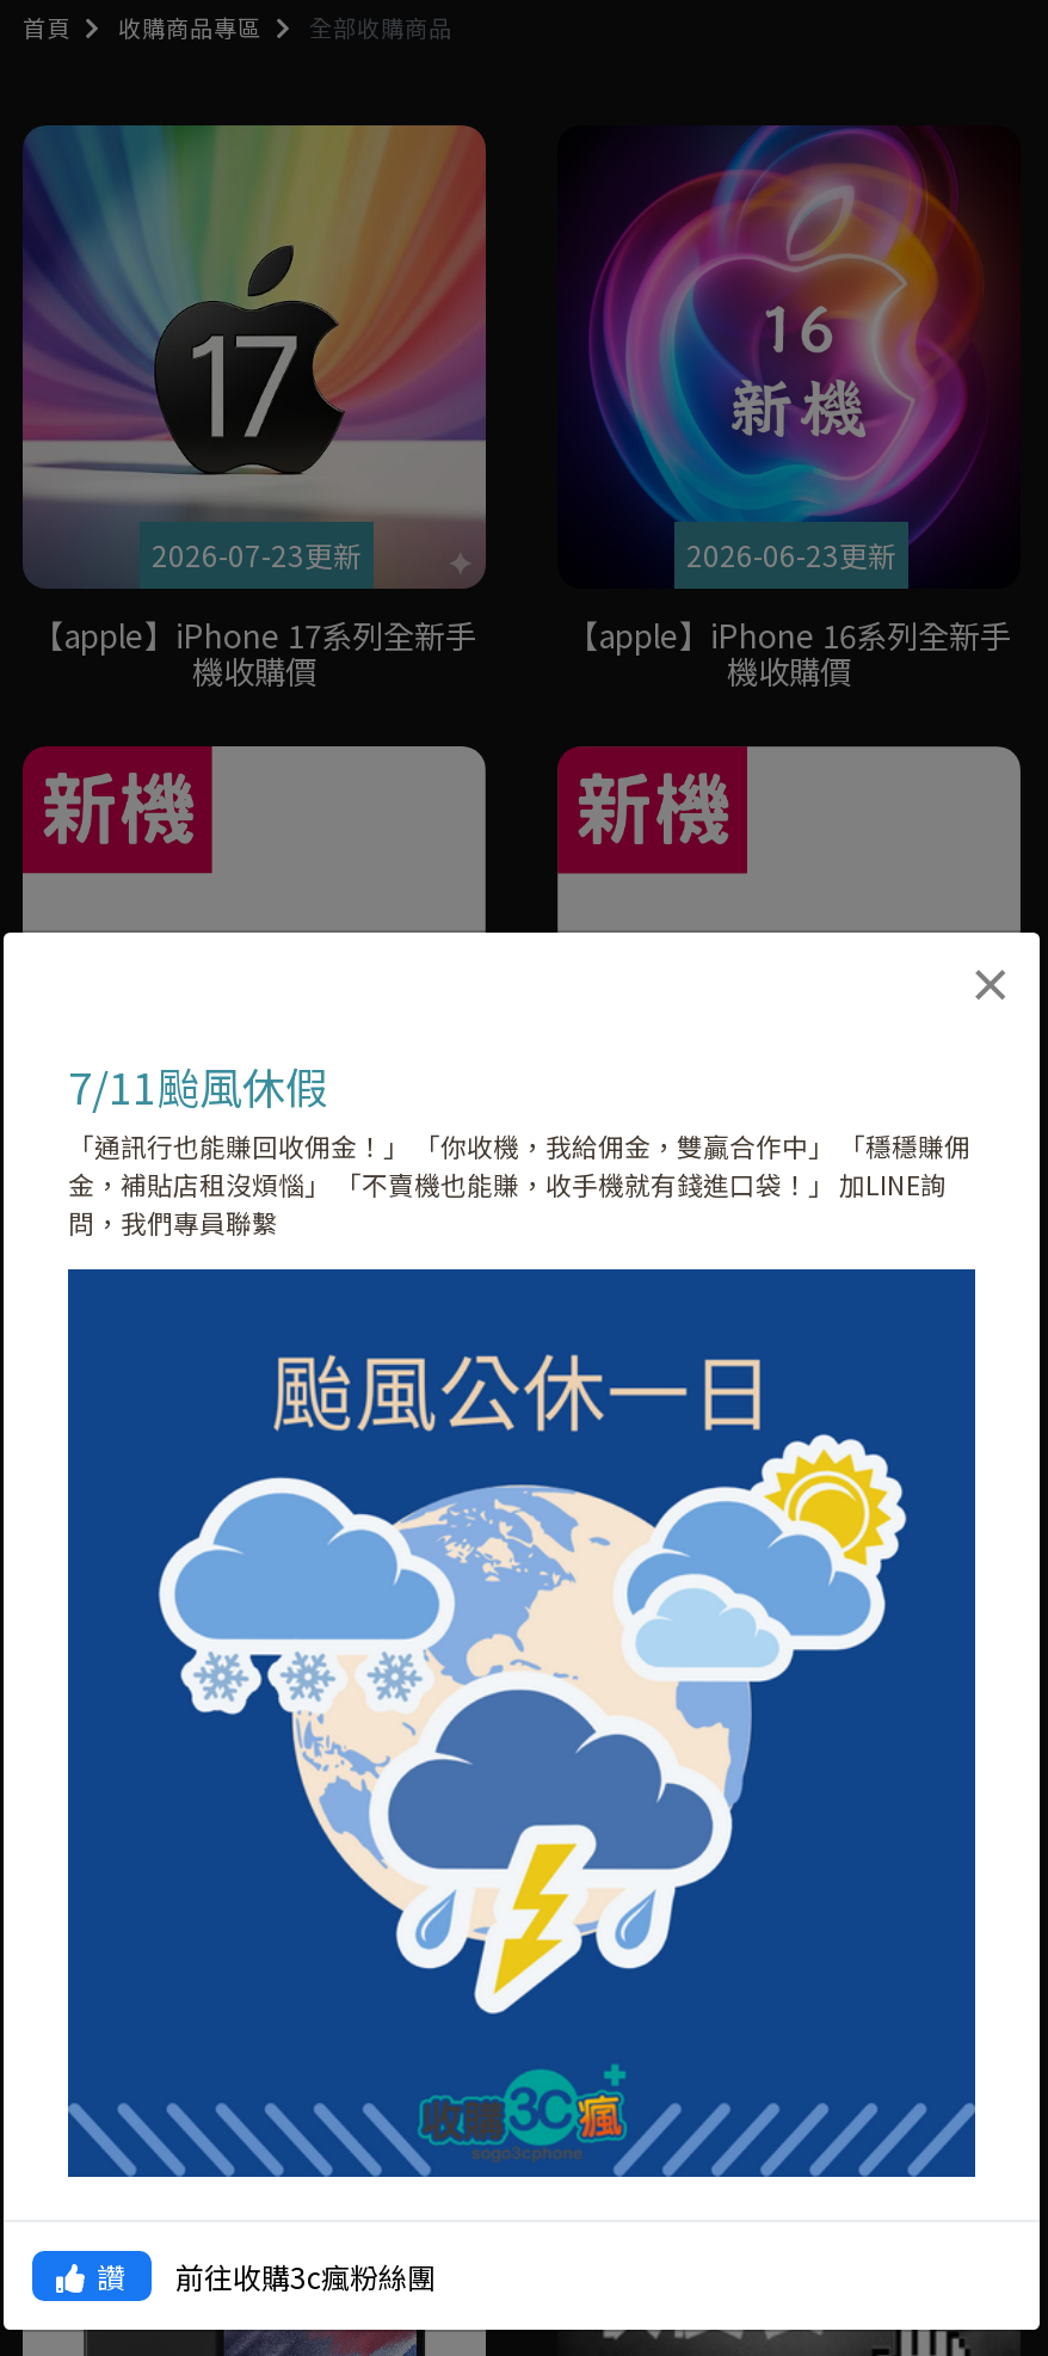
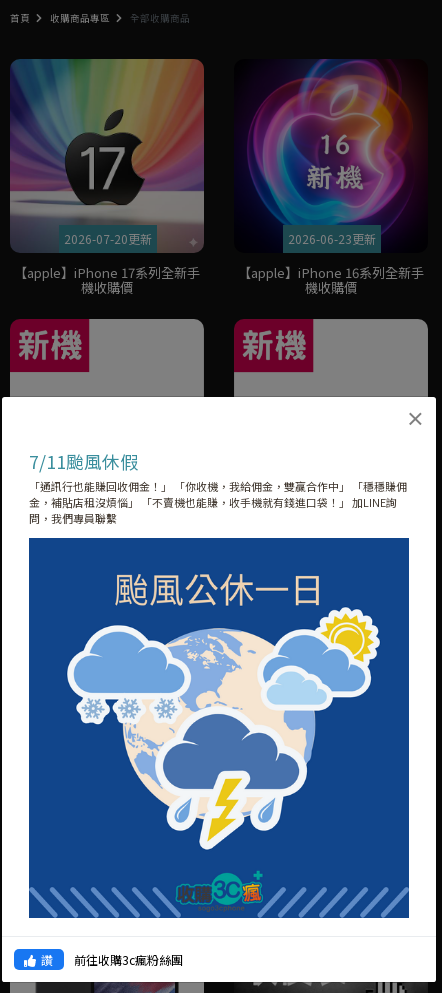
[152,535,362,575] 2026-07-23更新 -> [64,230,152,247] 2026-07-20更新

